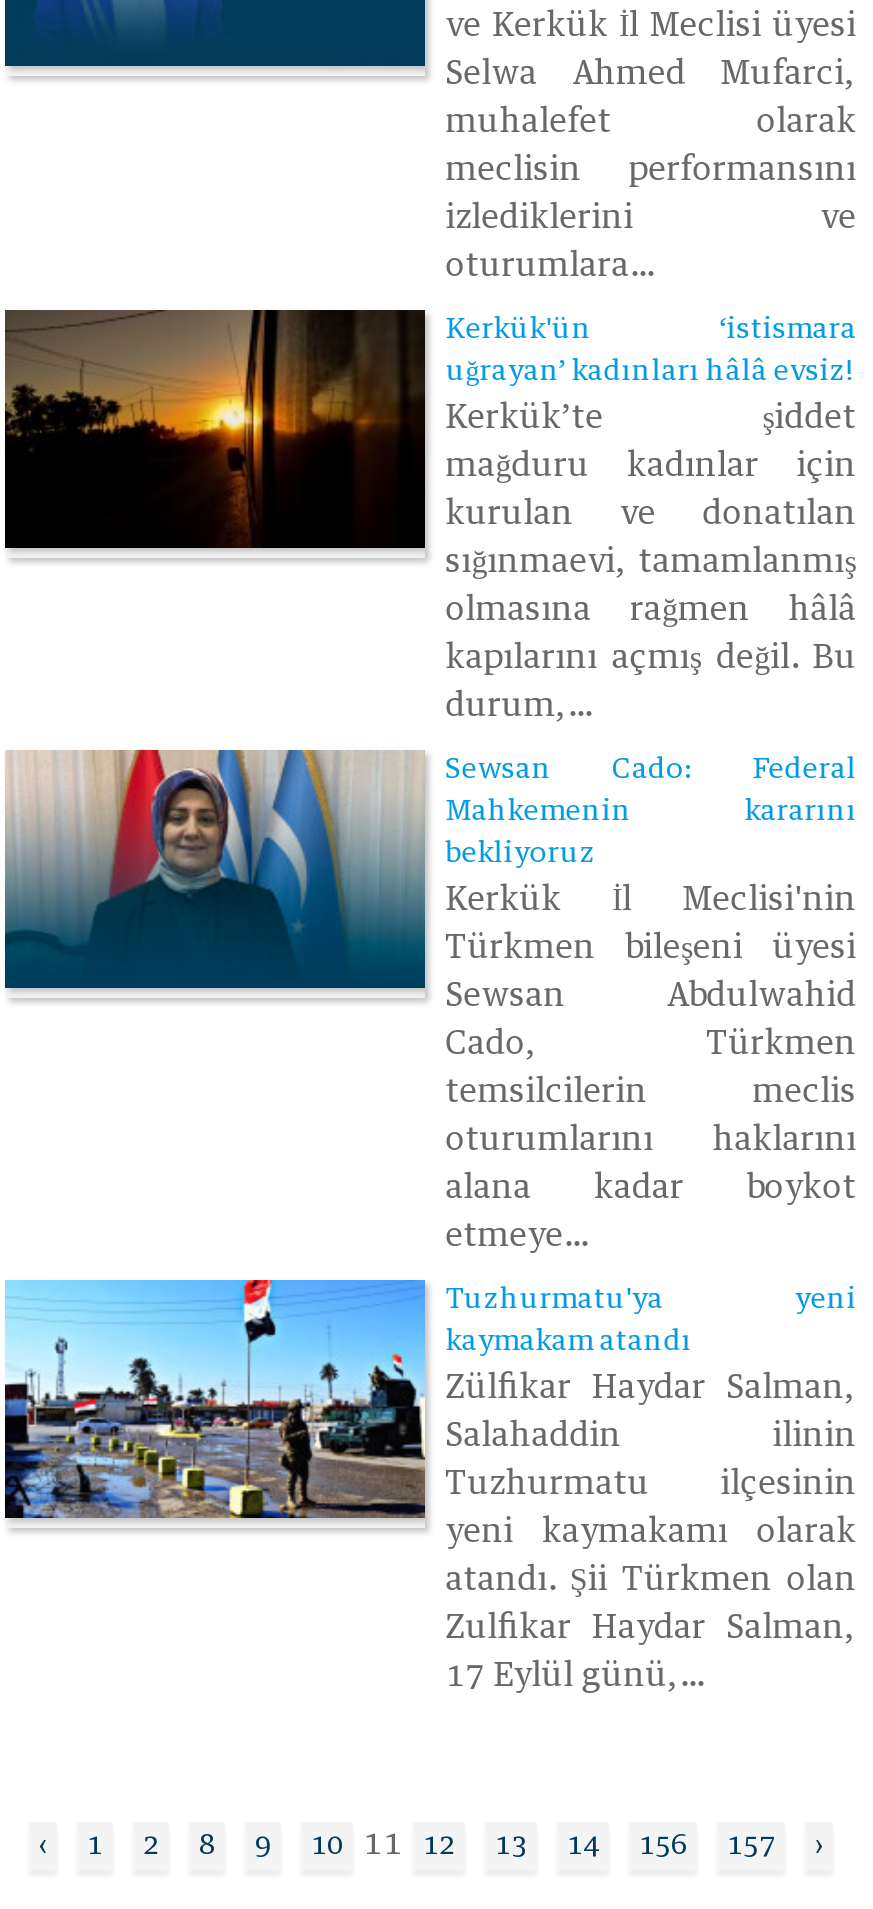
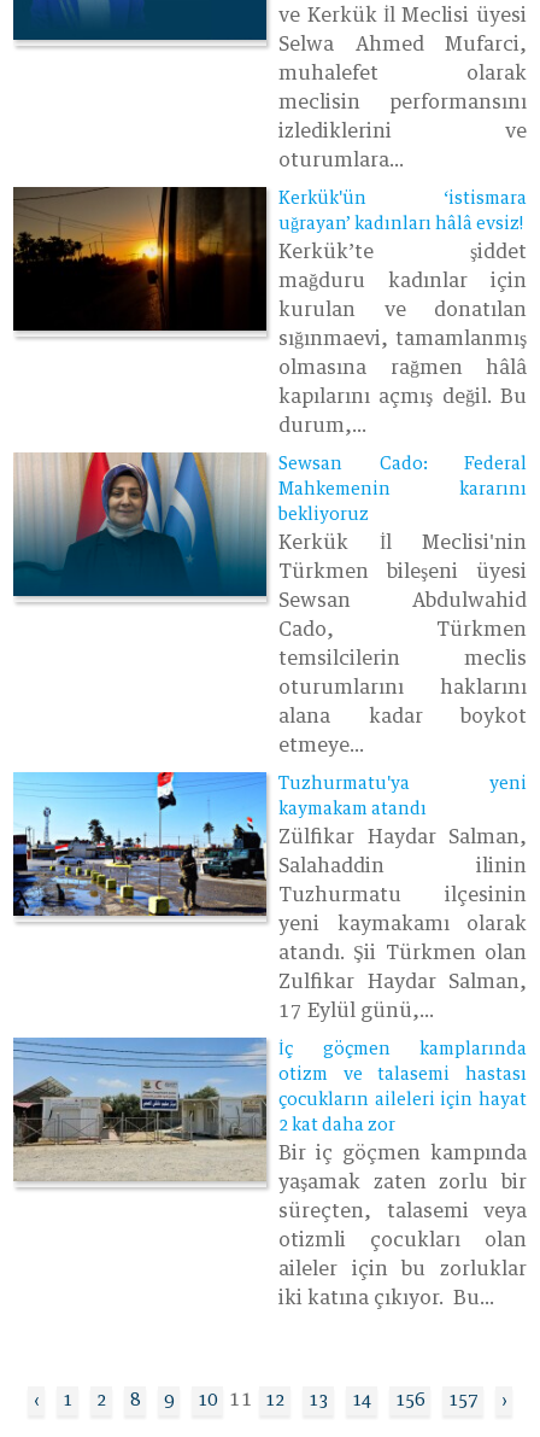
none -> [12,1036,526,1308] [image] | İç göçmen kamplarında | otizm ve talasemi hastası | çocukların aileleri için hayat | 2 kat daha zor | Bir iç göçmen kampında | yaşamak zaten zorlu bir | süreçten, talasemi veya | otizmli çocukları olan | aileler için bu zorluklar | iki katına çıkıyor. Bu...

